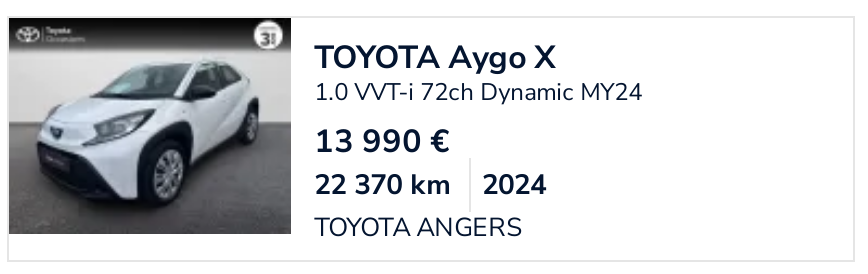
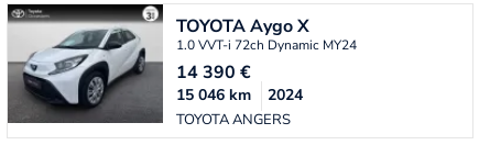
[314,120,450,164] 13 990 € -> [176,60,251,84] 14 390 €
[314,165,546,203] 22 370 km 2024 -> [176,85,303,106] 15 046 km 2024

